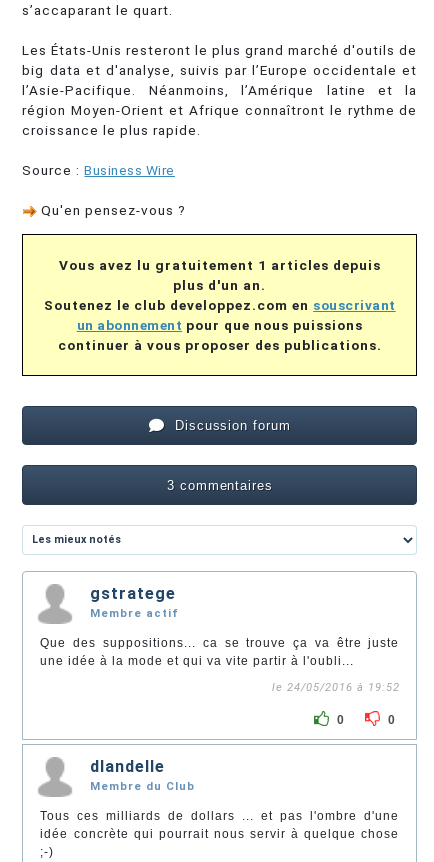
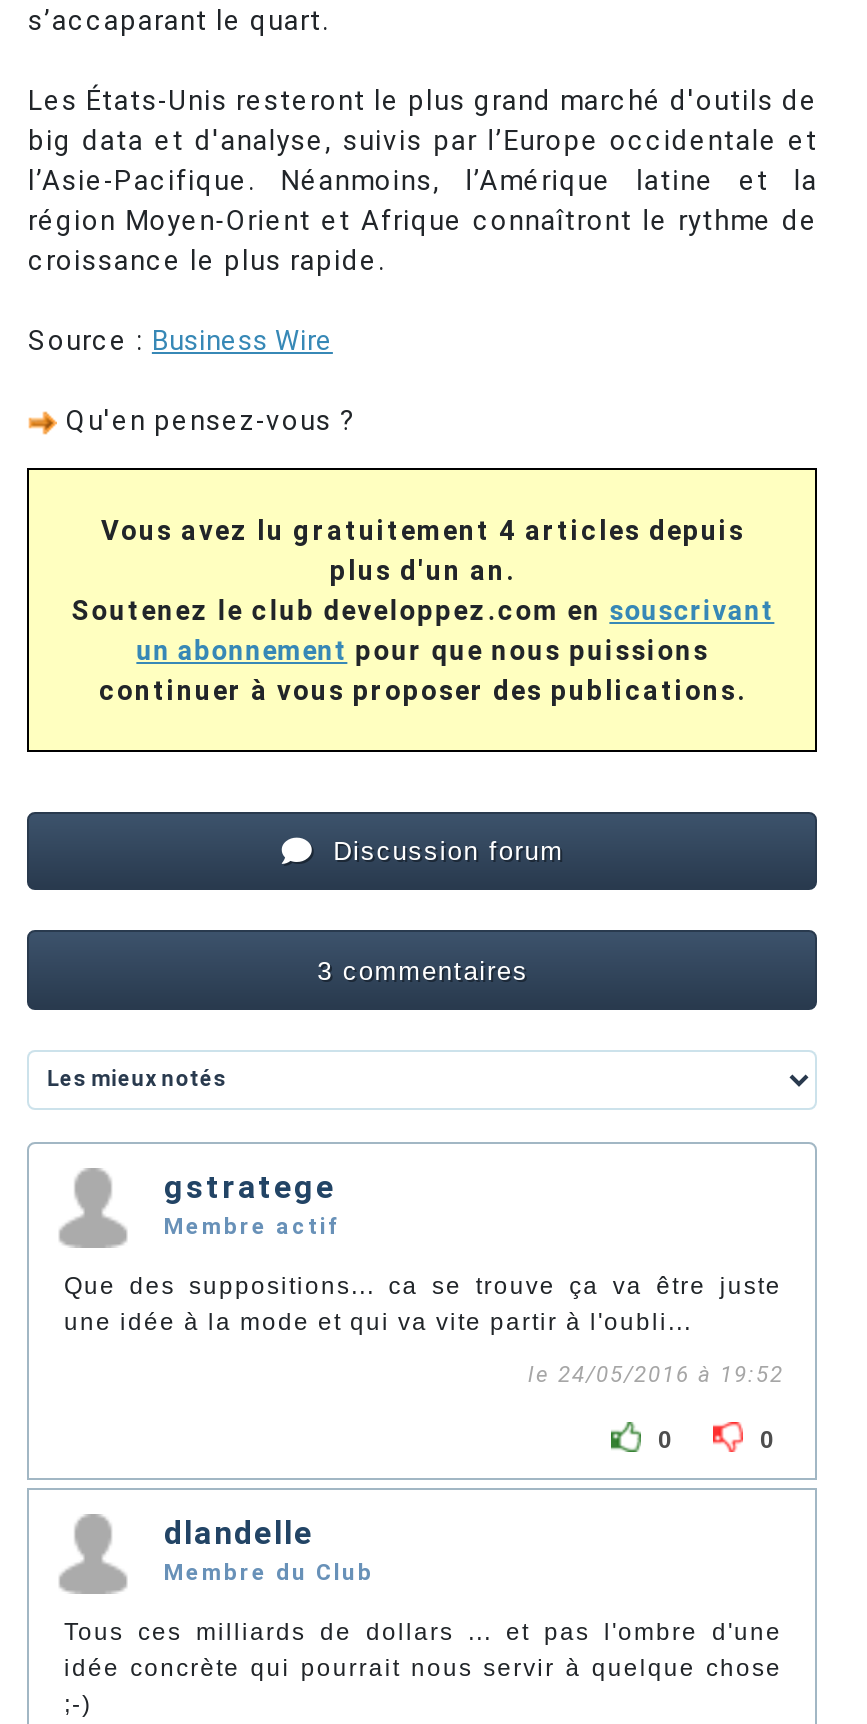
[59,257,381,273] Vous avez lu gratuitement 1 articles depuis -> [101,514,745,546] Vous avez lu gratuitement 4 articles depuis

